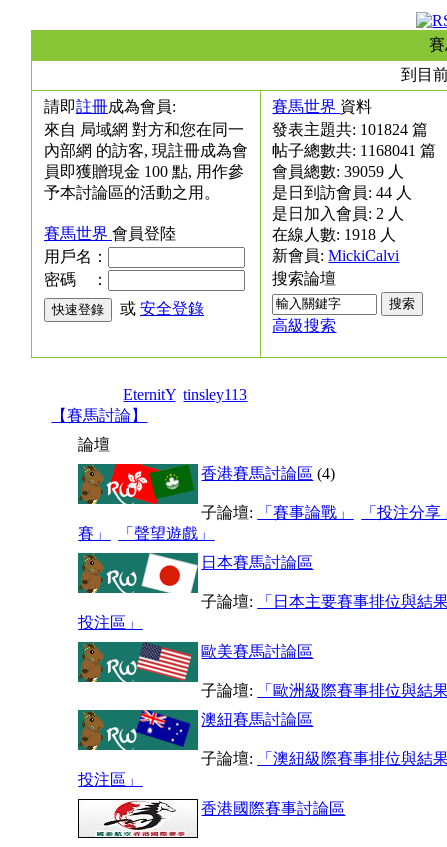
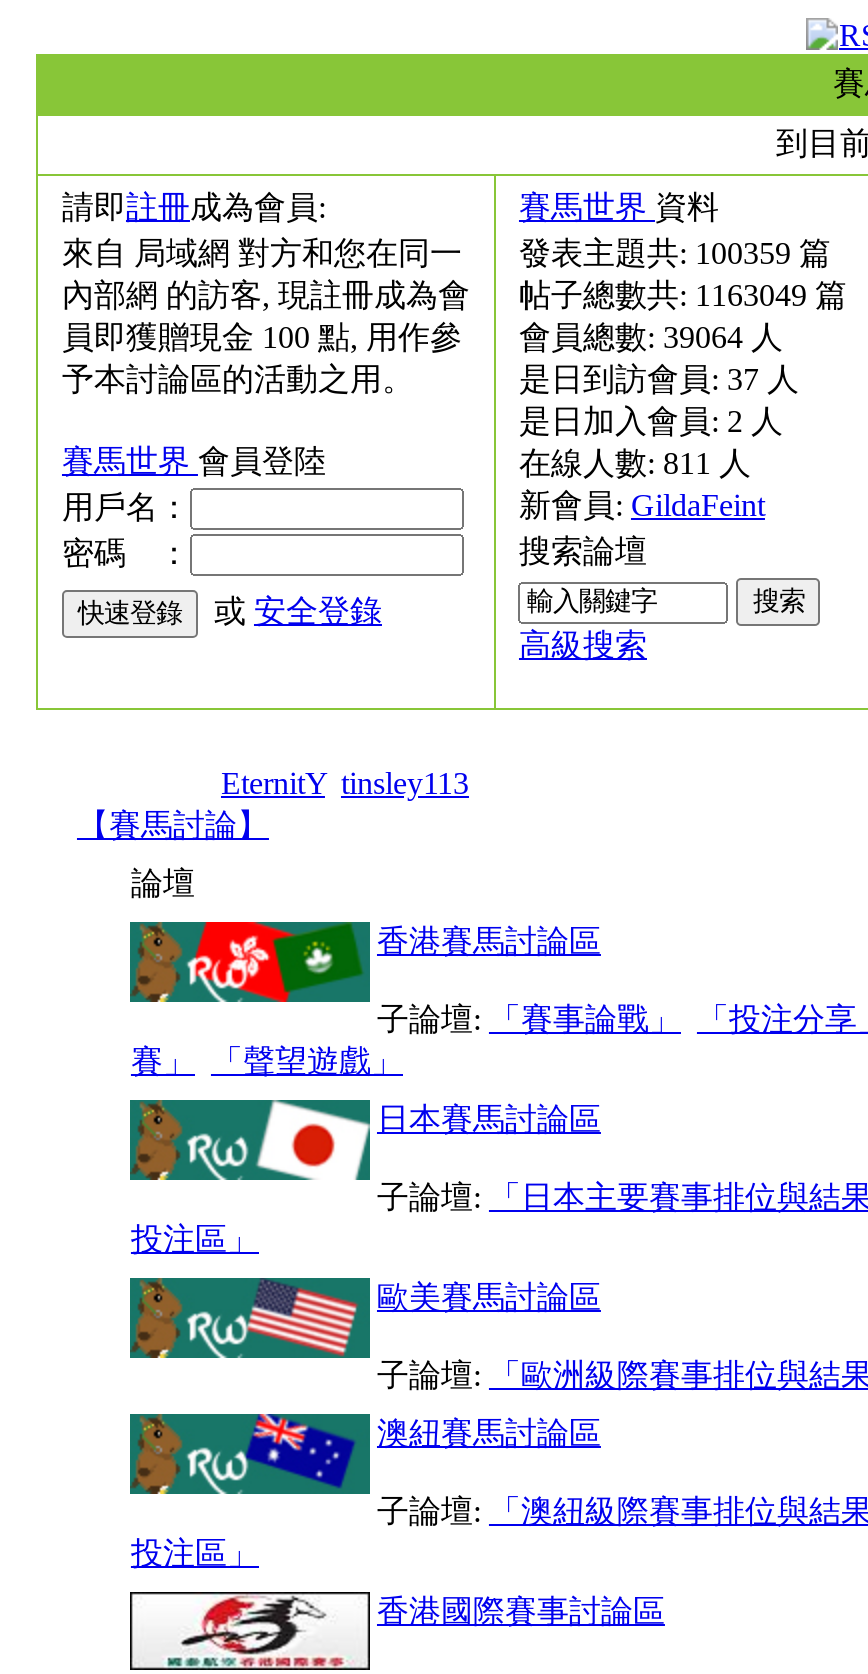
[272,121,428,138] 發表主題共: 101824篇 -> [519,236,831,270] 發表主題共: 100359篇
[272,142,436,159] 帖子總數共: 1168041篇 -> [519,278,847,312] 帖子總數共: 1163049篇
[44,163,404,180] 員即獲贈現金 100 點, 用作參 會員總數: 39059人 -> [62,320,783,354] 員即獲贈現金 100 點, 用作參 會員總數: 39064人
[272,184,412,201] 是日到訪會員: 44人 -> [519,362,799,396] 是日到訪會員: 37人
[272,226,396,243] 在線人數: 1918人 -> [519,446,751,480] 在線人數: 811人
[272,247,399,264] 新會員: MickiCalvi -> [519,488,765,522] 新會員: GildaFeint
[201,465,335,482] 香港賽馬討論區 (4) -> [377,924,601,958] 香港賽馬討論區

